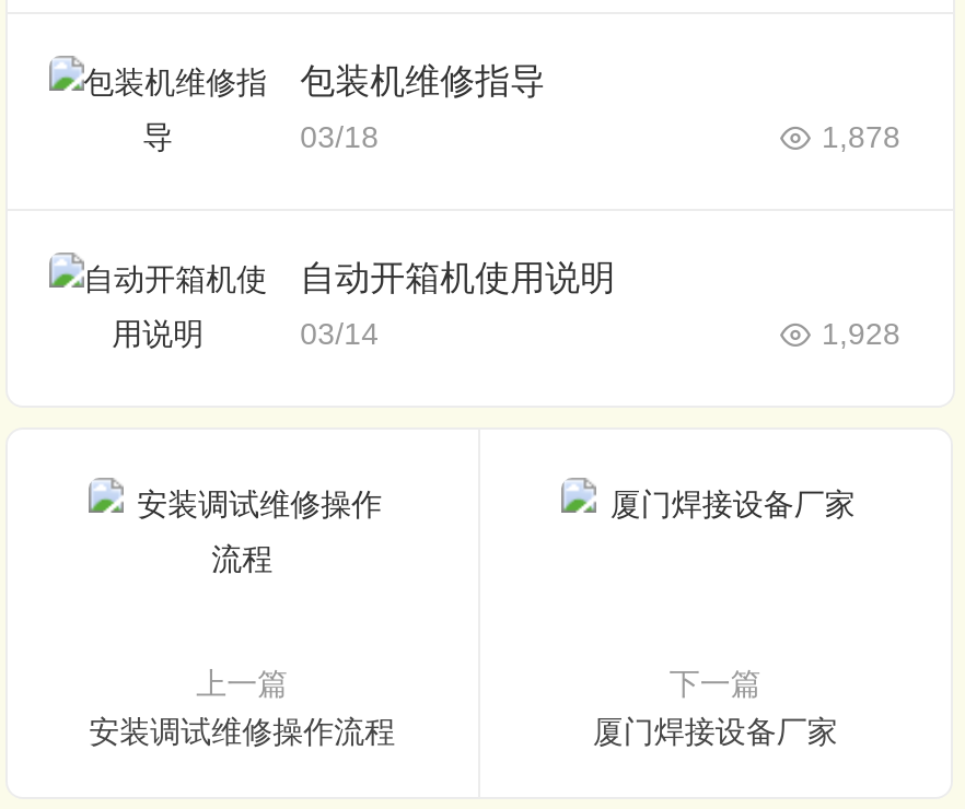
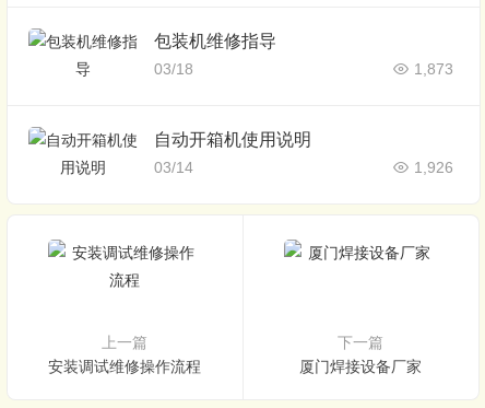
[822,119,900,154] 1,878 -> [414,60,453,78] 1,873
[822,316,900,351] 1,928 -> [414,159,453,176] 1,926

